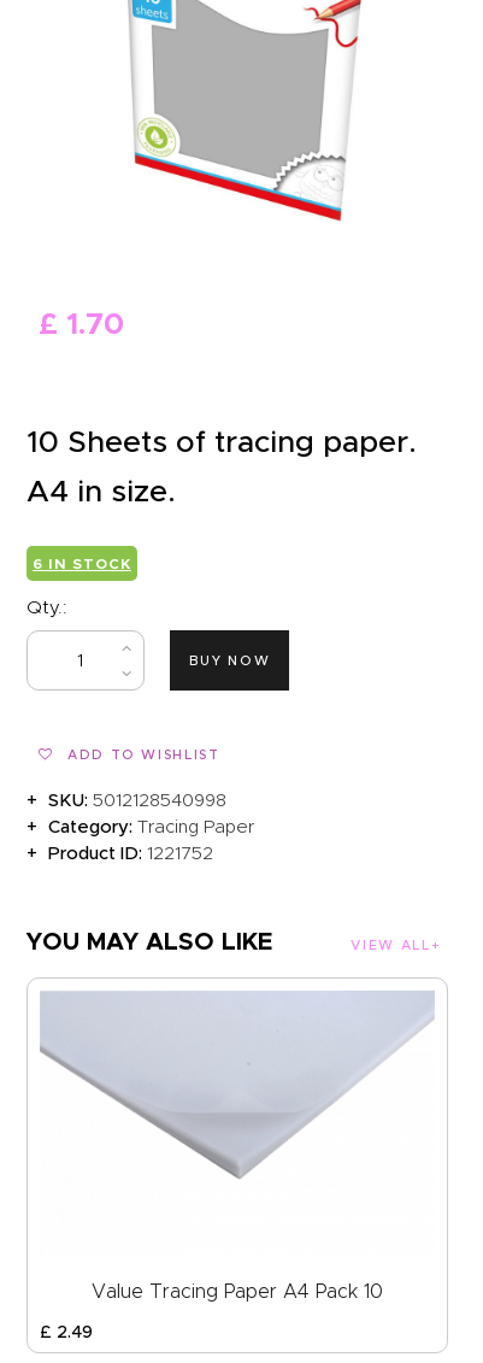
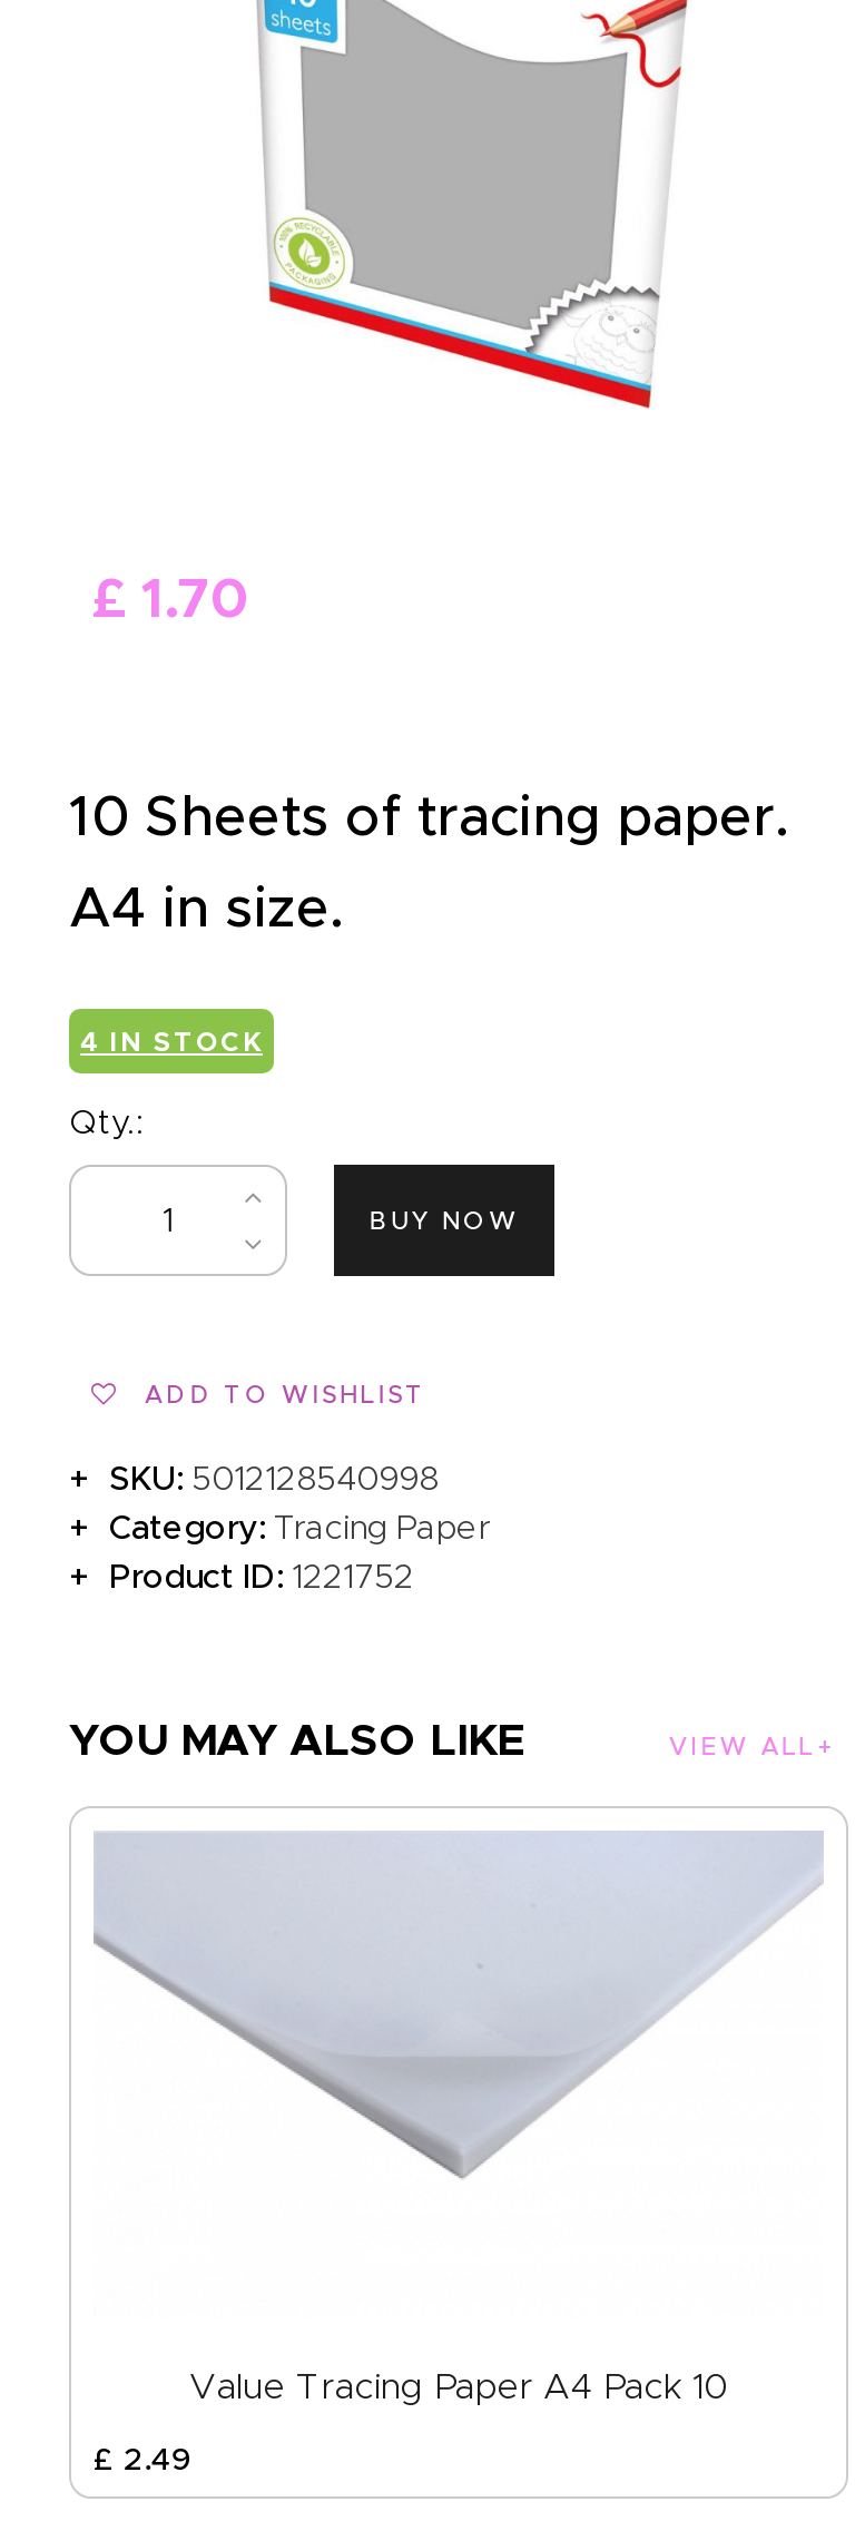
[33,554,131,572] 6 IN STOCK -> [80,1024,263,1058] 4 IN STOCK

